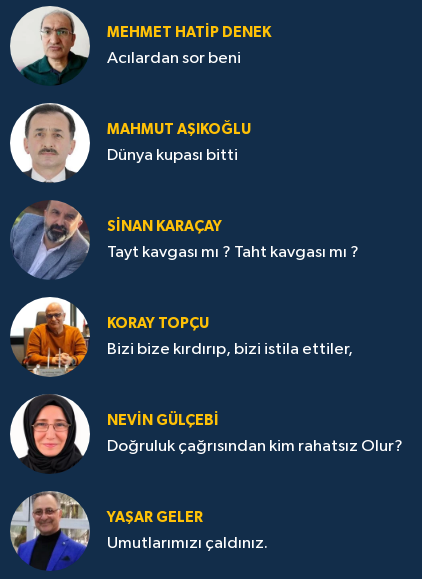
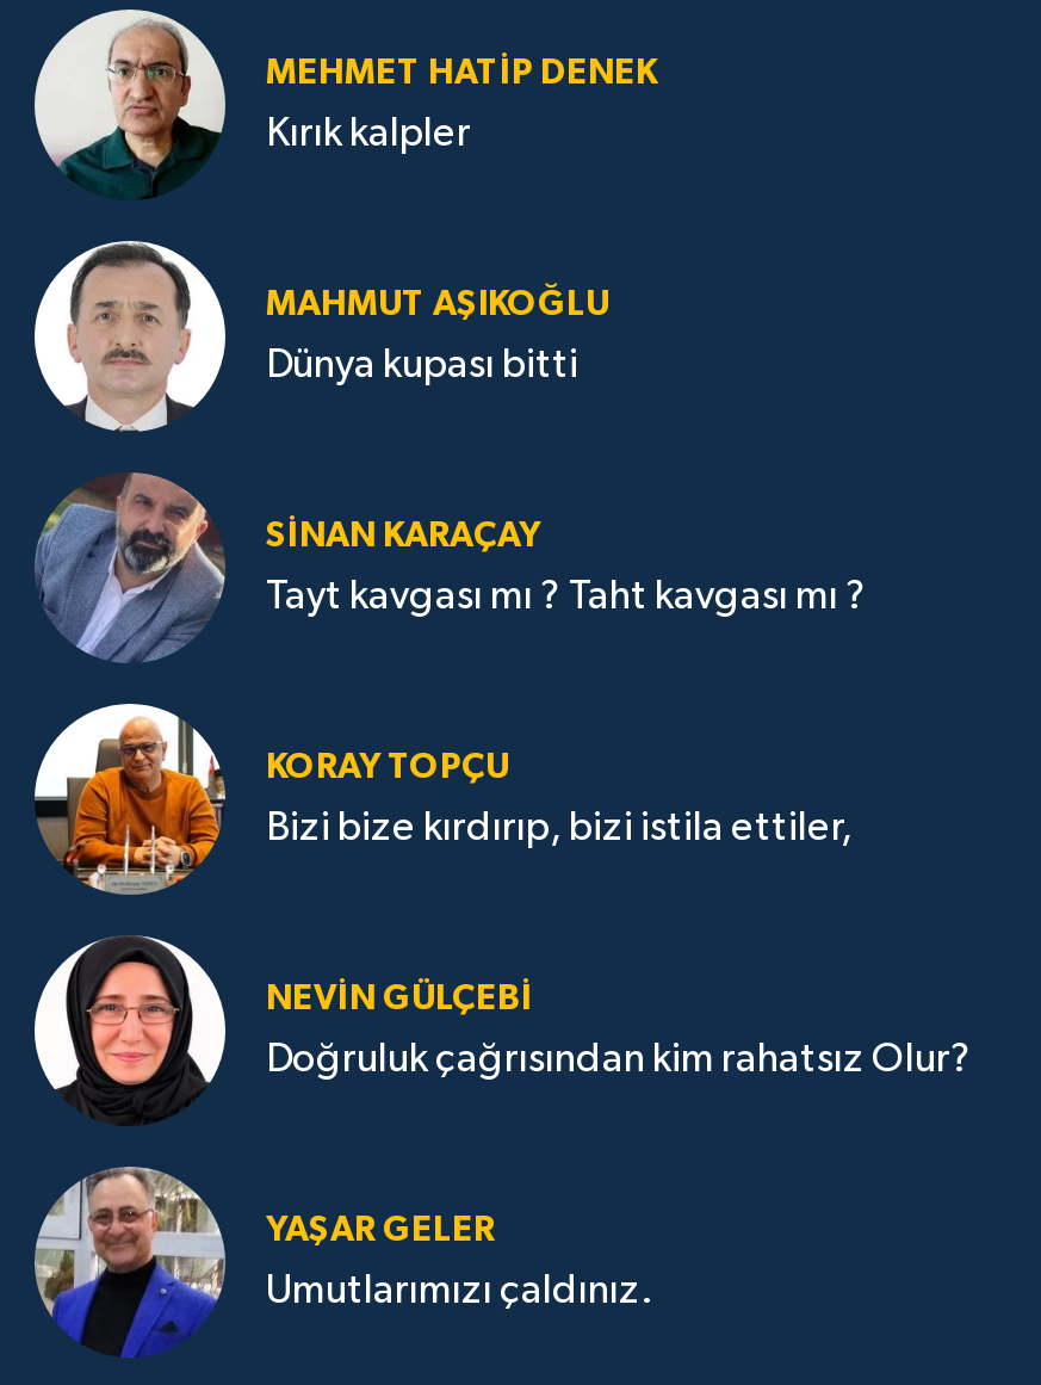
[107,50,241,67] Acılardan sor beni -> [266,115,471,156] Kırık kalpler

